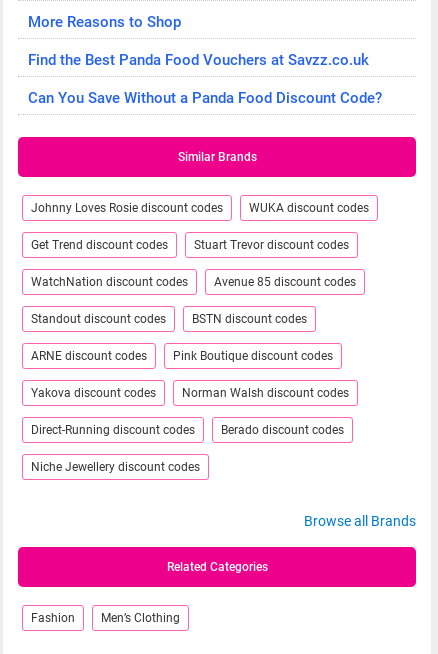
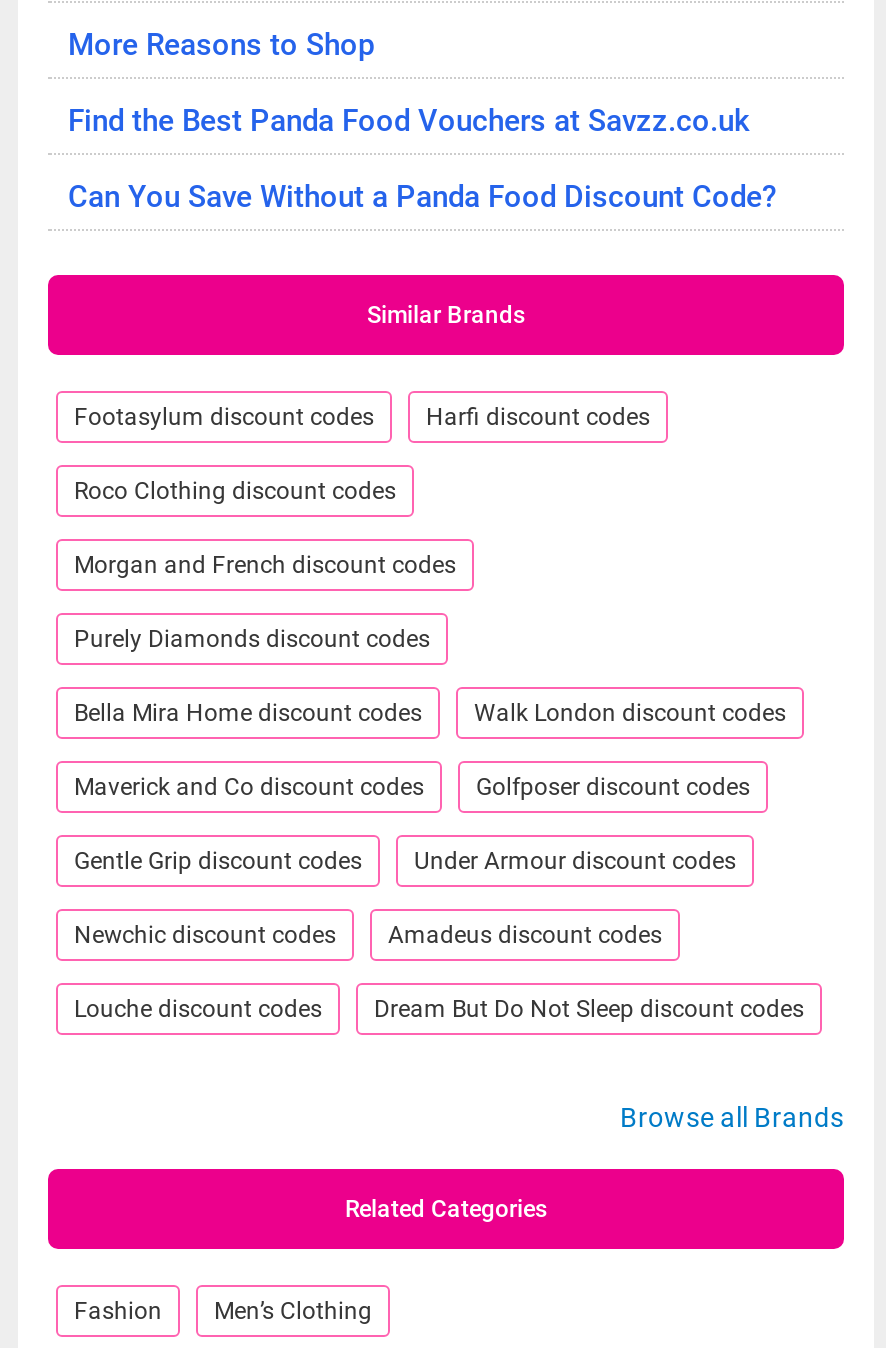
[31,201,369,474] Johnny Loves Rosie discount codes | WUKA discount codes | Get Trend discount codes | Stuart Trevor discount codes | WatchNation discount codes | Avenue 85 discount codes | Standout discount codes | BSTN discount codes | ARNE discount codes | Pink Boutique discount codes | Yakova discount codes | Norman Walsh discount codes | Direct-Running discount codes | Berado discount codes | Niche Jewellery discount codes -> [74,402,804,1022] Footasylum discount codes | Harfi discount codes | Roco Clothing discount codes | Morgan and French discount codes | Purely Diamonds discount codes | Bella Mira Home discount codes | Walk London discount codes | Maverick and Co discount codes | Golfposer discount codes | Gentle Grip discount codes | Under Armour discount codes | Newchic discount codes | Amadeus discount codes | Louche discount codes | Dream But Do Not Sleep discount codes

